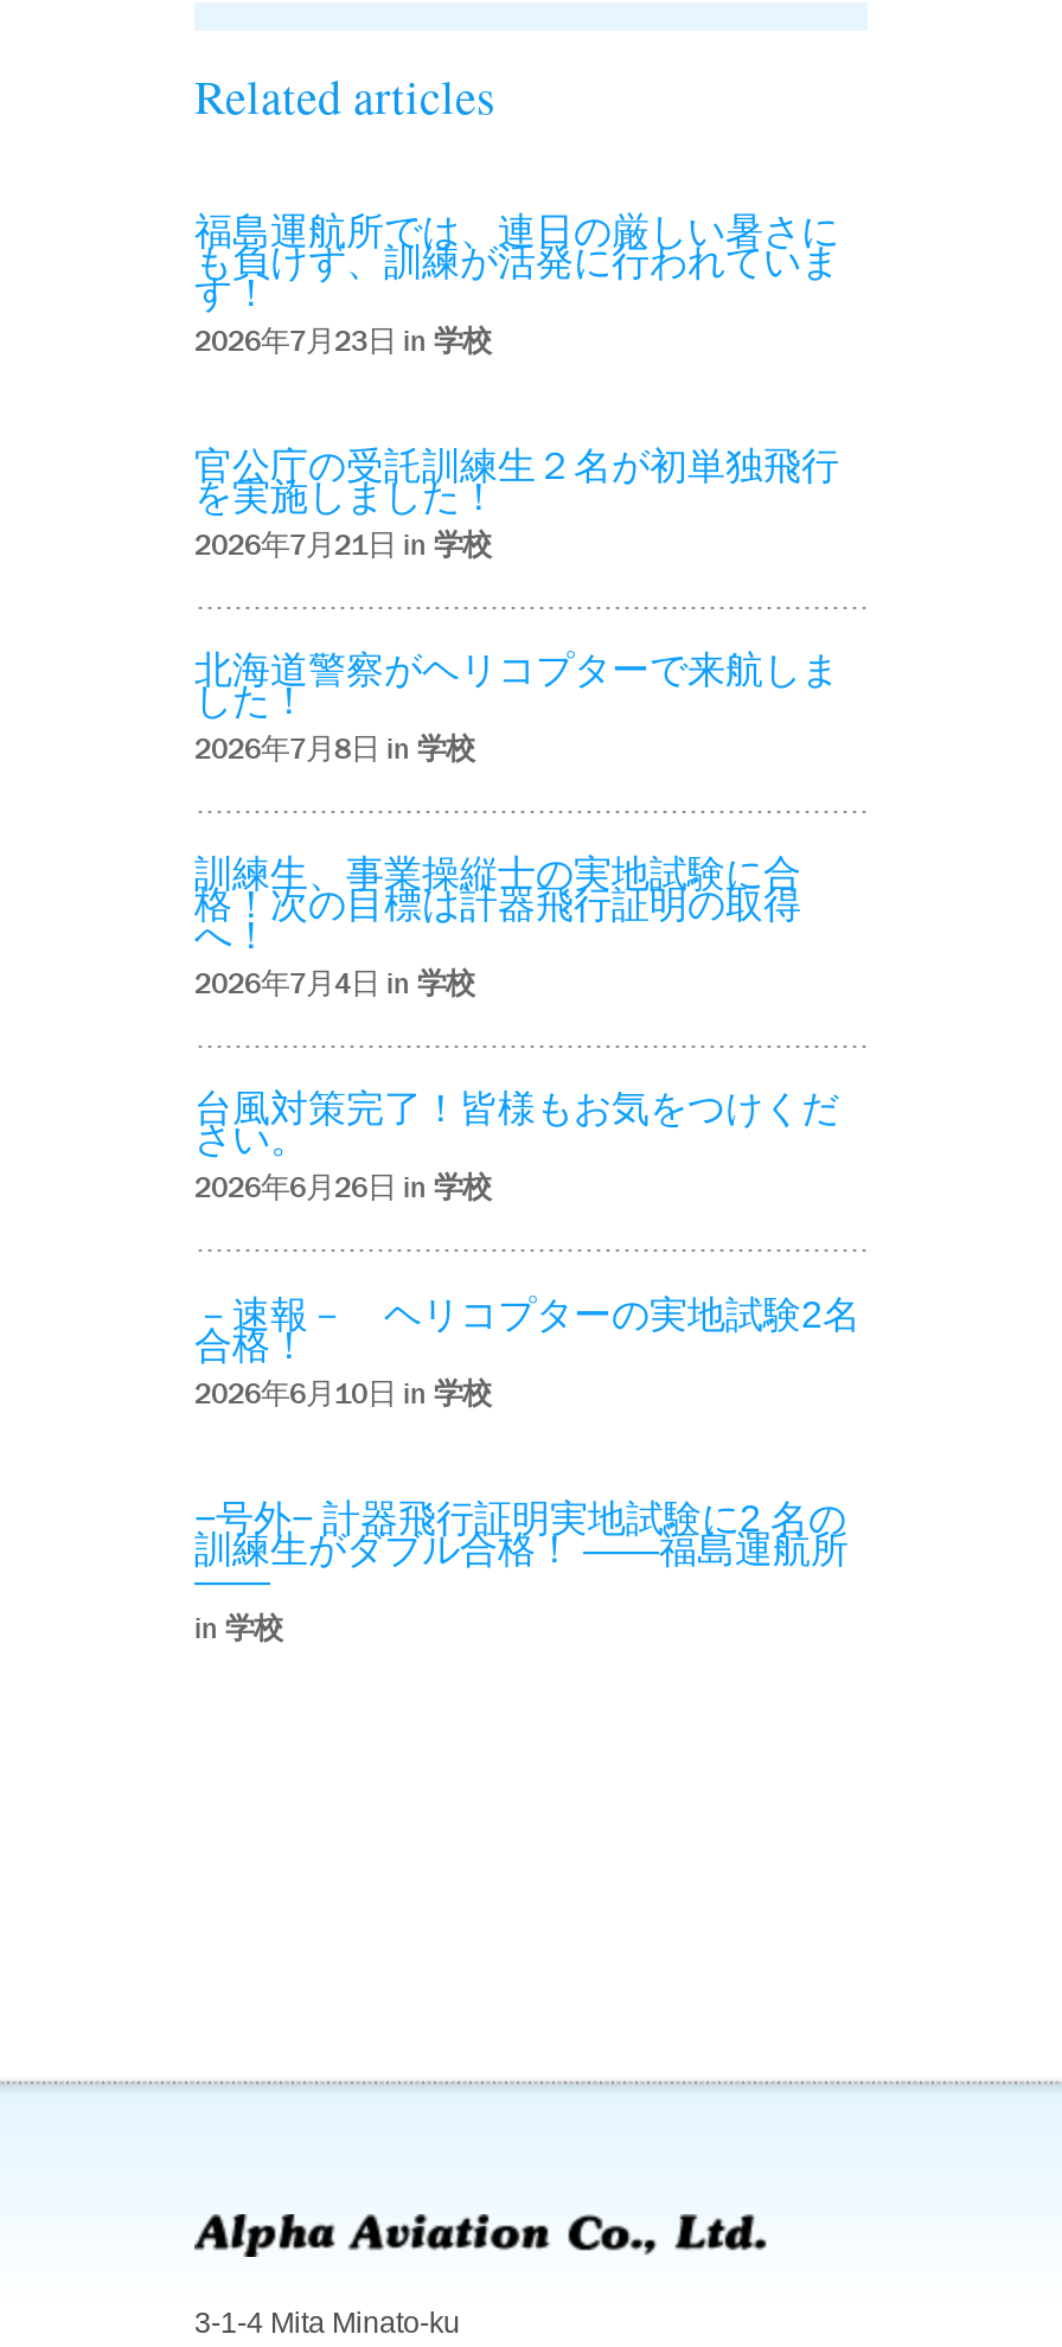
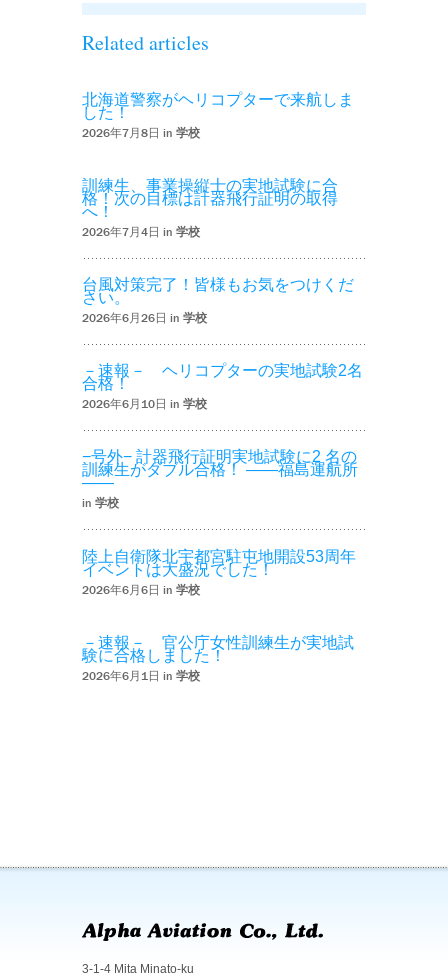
[194,210,839,561] 福島運航所では、連日の厳しい暑さに | も負けず、訓練が活発に行われていま | す！ | 2026年7月23日 in学校 | 官公庁の受託訓練生２名が初単独飛行 | を実施しました！ | 2026年7月21日 in学校 -> none
moved [194,650,861,1645] -> [82,91,363,510]: 北海道警察がヘリコプターで来航しま | した！ | 2026年7月8日 in学校 | ... | 2026年6月10日 in学校 | in学校
none -> [82,547,356,683] 陸上自衛隊北宇都宮駐屯地開設53周年 | イベントは大盛況でした！ | 2026年6月6日 in学校 | －速報－ 官公庁女性訓練生が実地試 | 験に合格しました！ | 2026年6月1日 in学校

